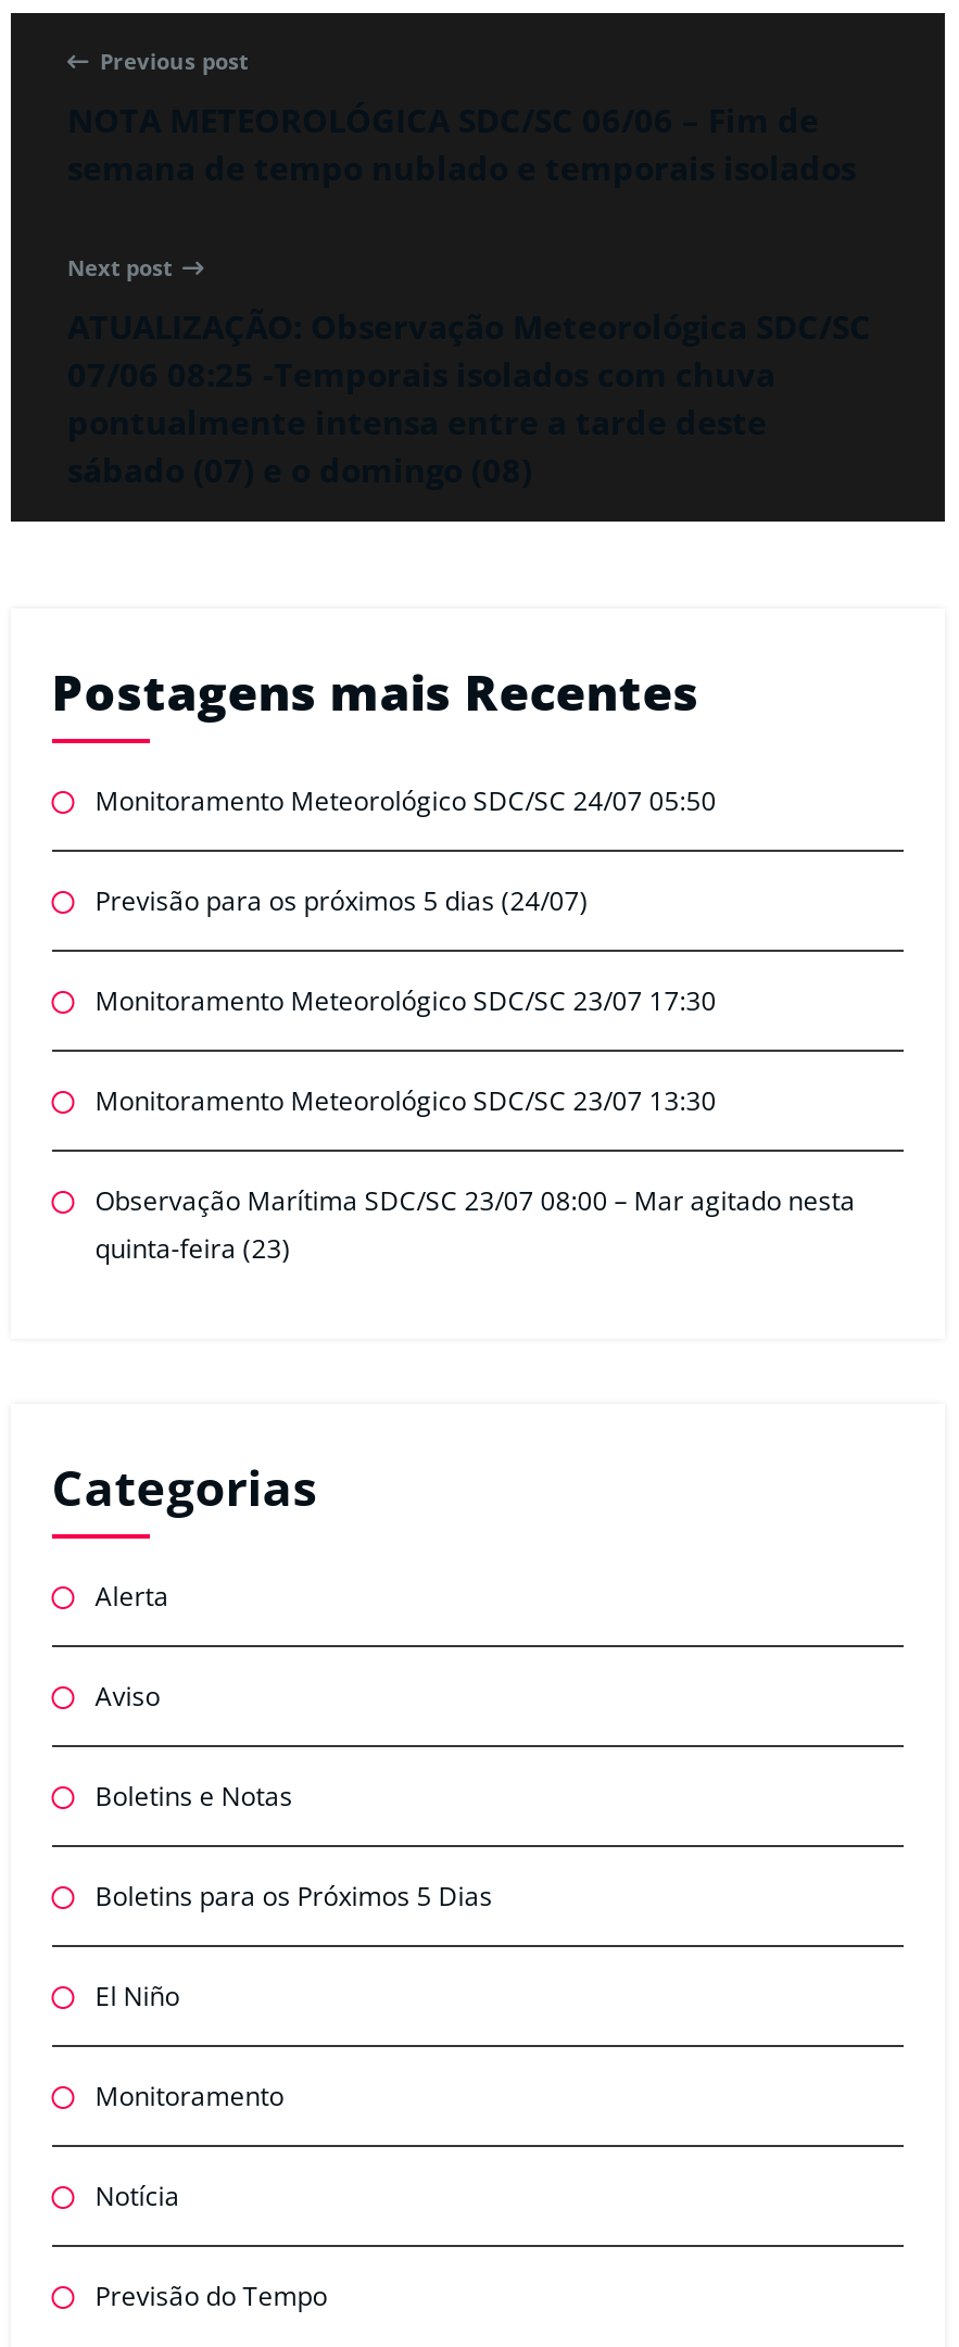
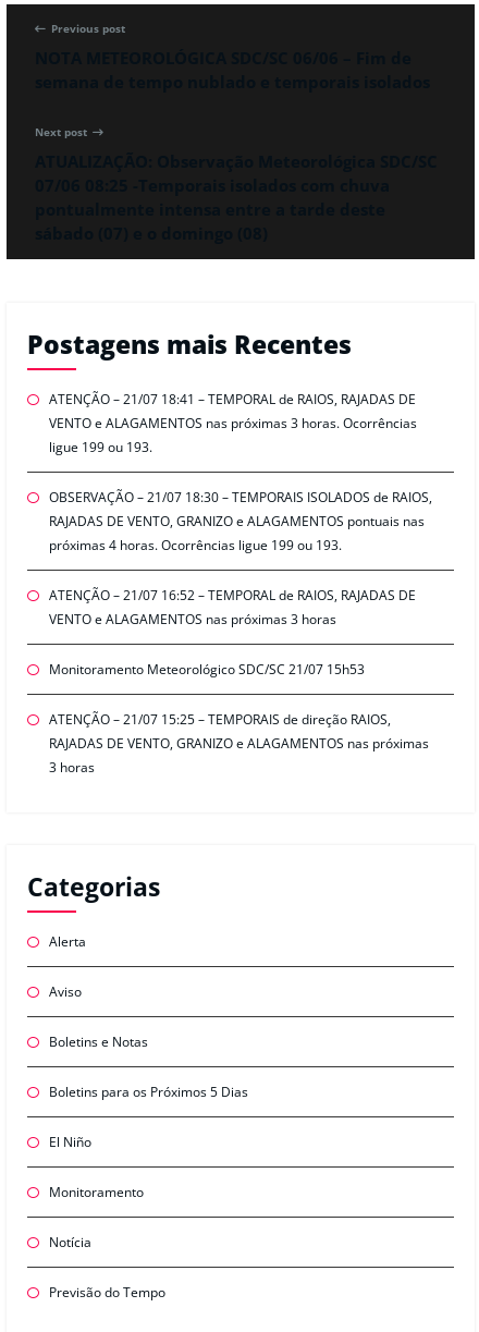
[95,782,716,819] Monitoramento Meteorológico SDC/SC 24/07 05:50 -> [49,390,417,456] ATENÇÃO – 21/07 18:41 – TEMPORAL de RAIOS, RAJADAS DE | VENTO e ALAGAMENTOS nas próximas 3 horas. Ocorrências | ligue 199 ou 193.
[95,882,588,919] Previsão para os próximos 5 dias (24/07) -> [49,488,432,554] OBSERVAÇÃO – 21/07 18:30 – TEMPORAIS ISOLADOS de RAIOS, | RAJADAS DE VENTO, GRANIZO e ALAGAMENTOS pontuais nas | próximas 4 horas. Ocorrências ligue 199 ou 193.
[95,982,716,1019] Monitoramento Meteorológico SDC/SC 23/07 17:30 -> [49,586,416,628] ATENÇÃO – 21/07 16:52 – TEMPORAL de RAIOS, RAJADAS DE | VENTO e ALAGAMENTOS nas próximas 3 horas
[95,1082,716,1119] Monitoramento Meteorológico SDC/SC 23/07 13:30 -> [49,660,364,678] Monitoramento Meteorológico SDC/SC 21/07 15h53
[95,1182,855,1267] Observação Marítima SDC/SC 23/07 08:00 – Mar agitado nesta | quinta-feira (23) -> [49,710,429,776] ATENÇÃO – 21/07 15:25 – TEMPORAIS de direção RAIOS, | RAJADAS DE VENTO, GRANIZO e ALAGAMENTOS nas próximas | 3 horas

